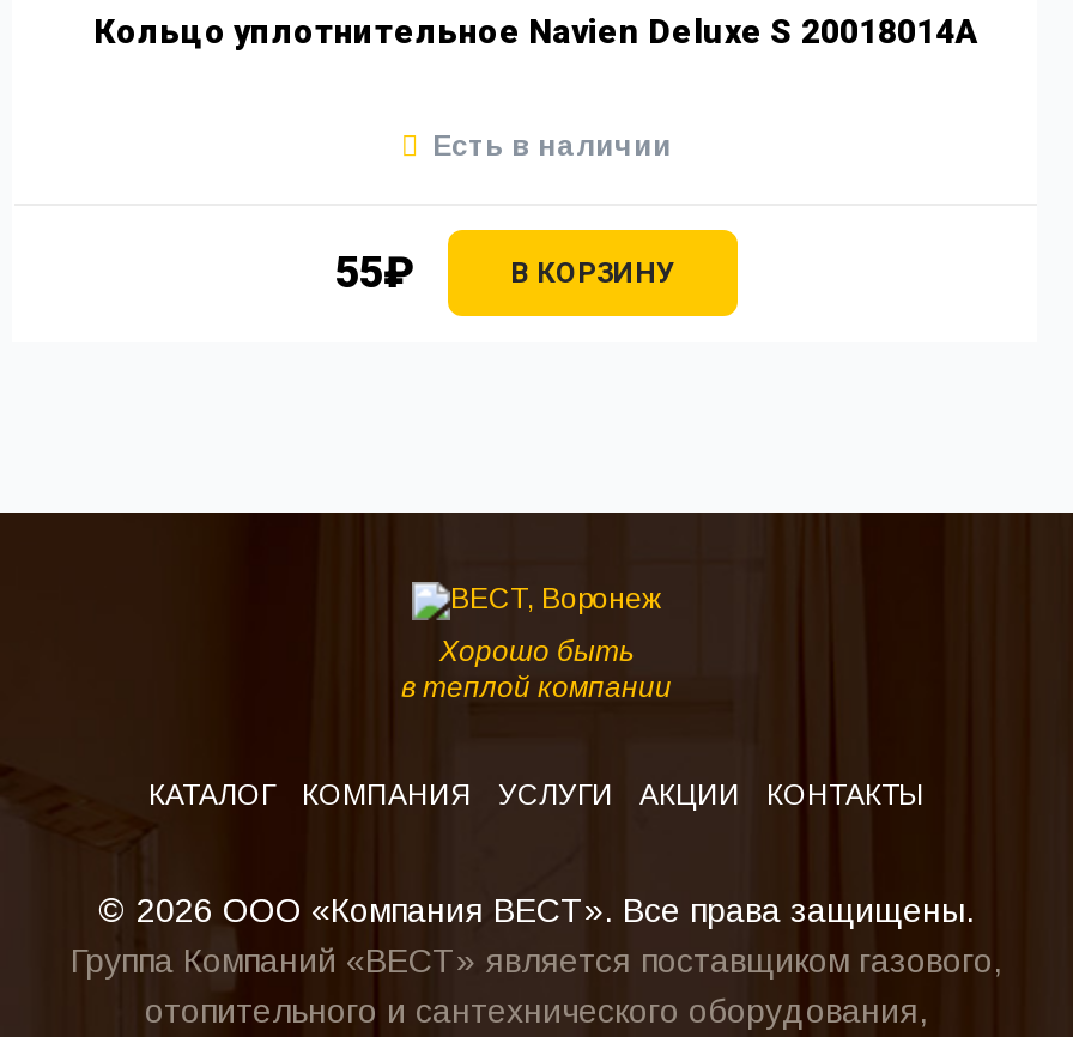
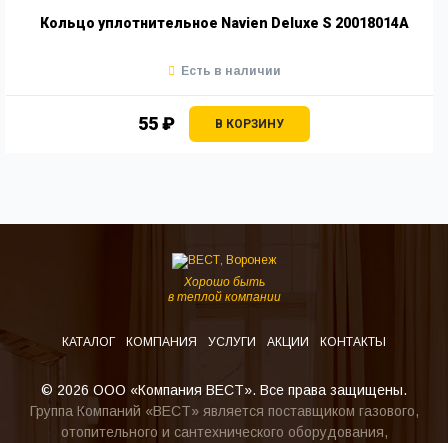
[335,247,414,297] 55₽ -> [138,113,175,134] 55 ₽

